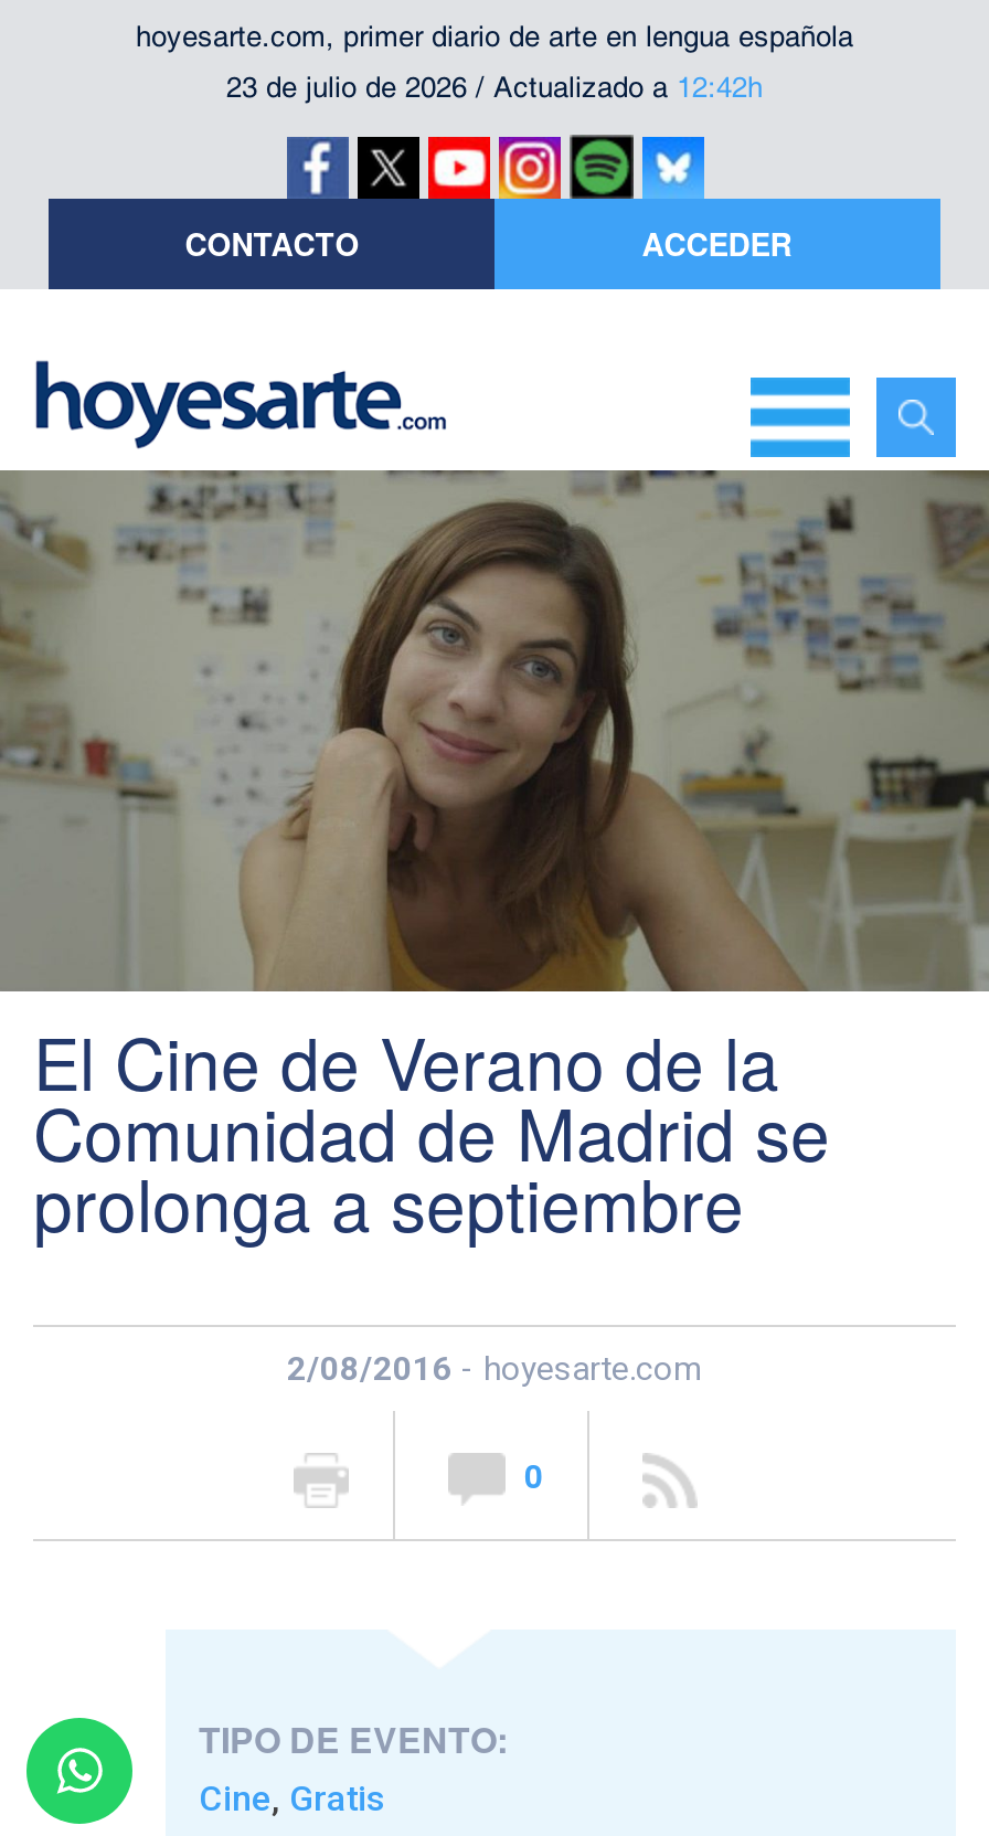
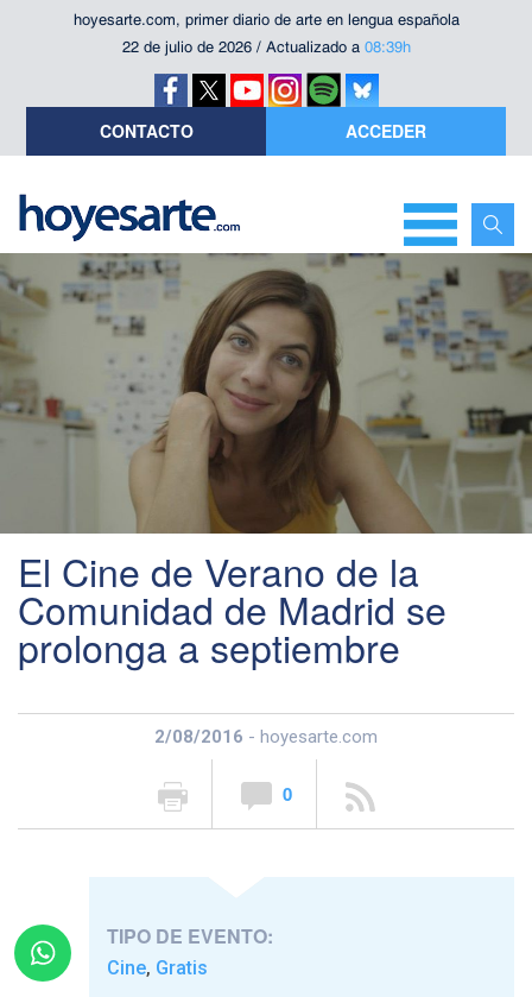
[226,71,763,104] 23 de julio de 2026 / Actualizado a 12:42h -> [122,38,410,56] 22 de julio de 2026 / Actualizado a 08:39h

